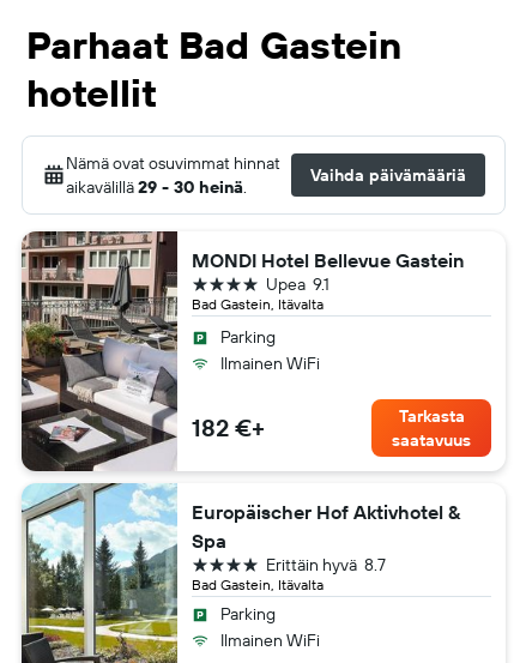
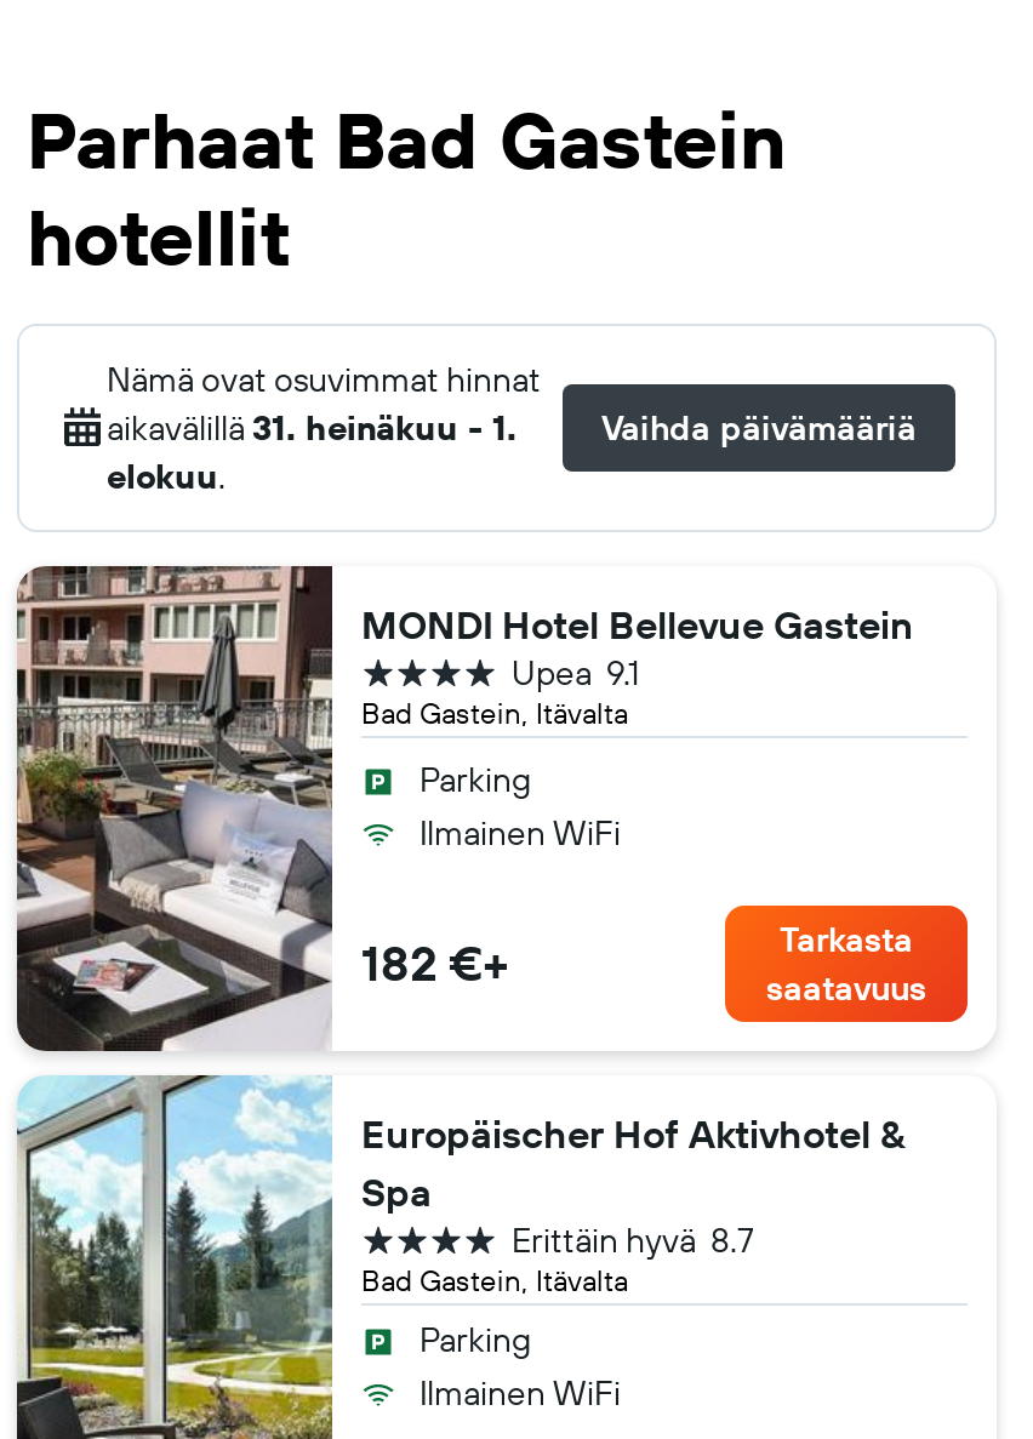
[66,176,247,198] aikavälillä29 - 30 heinä. -> [107,406,516,498] aikavälillä 31. heinäkuu - 1. | elokuu.

